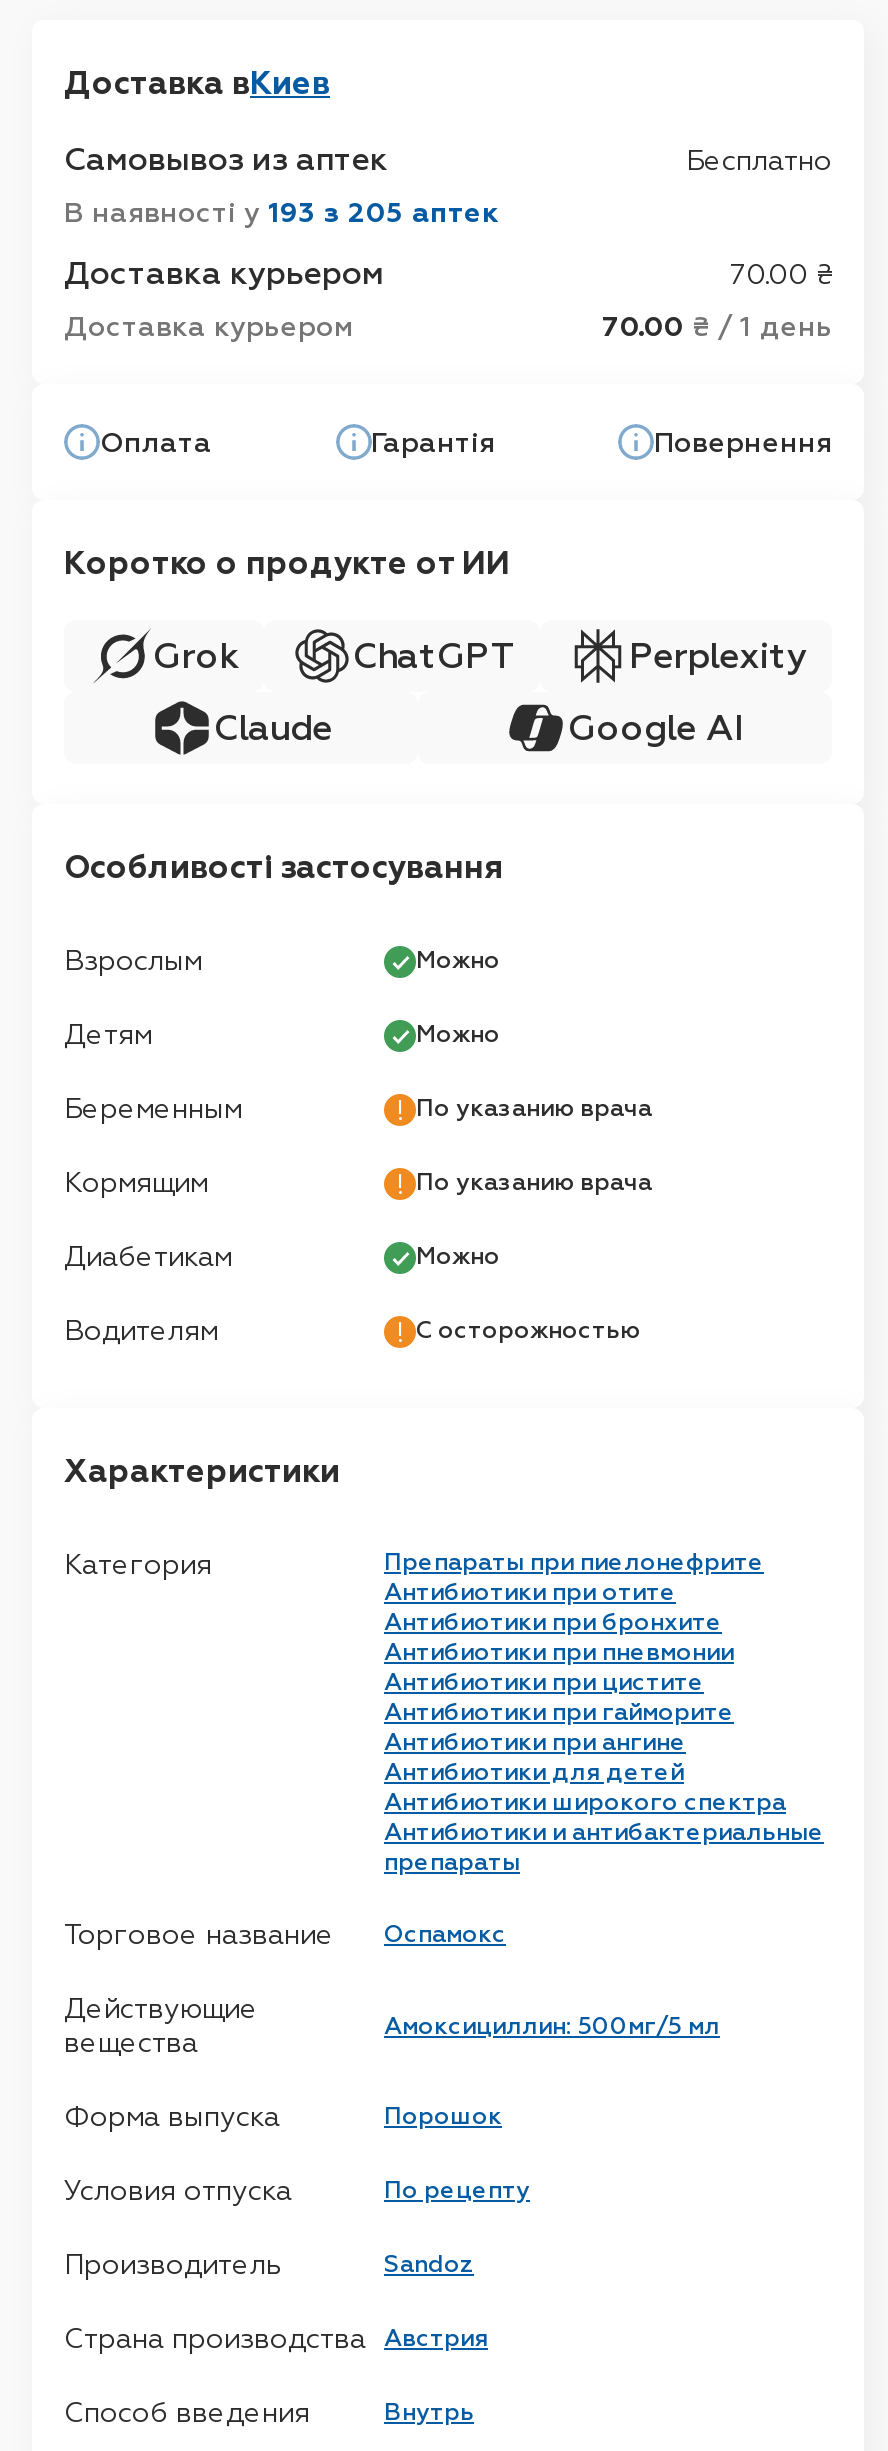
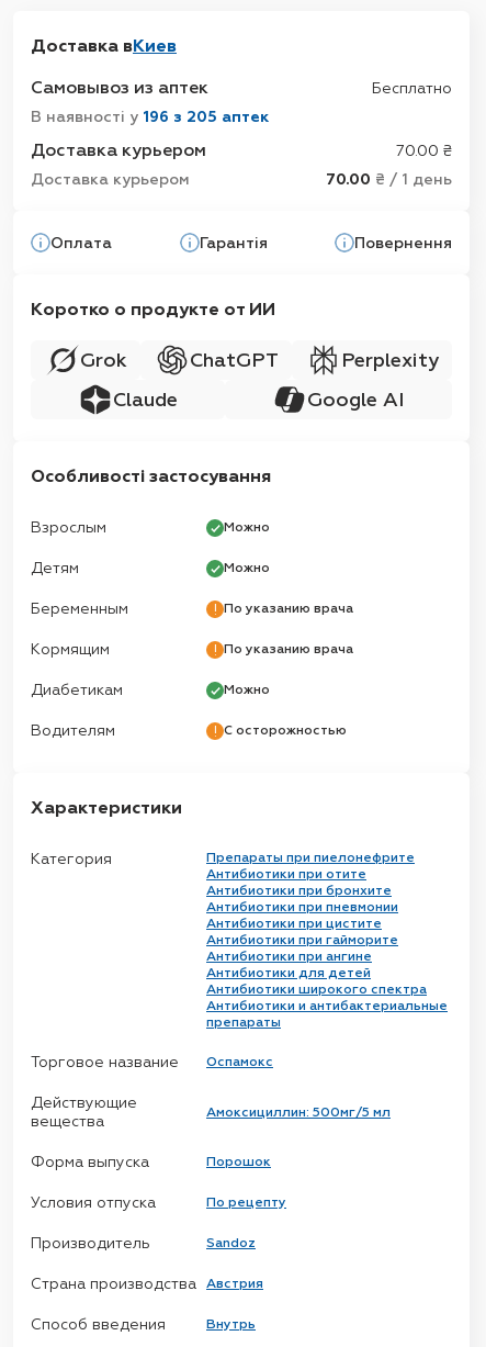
[64,196,498,230] В наявності у 193 з 205 аптек -> [31,108,269,126] В наявності у 196 з 205 аптек

